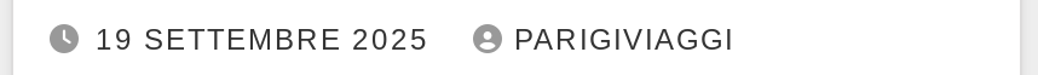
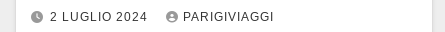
[96,23,439,57] 19 SETTEMBRE 2025 -> [50,10,152,24] 2 LUGLIO 2024

